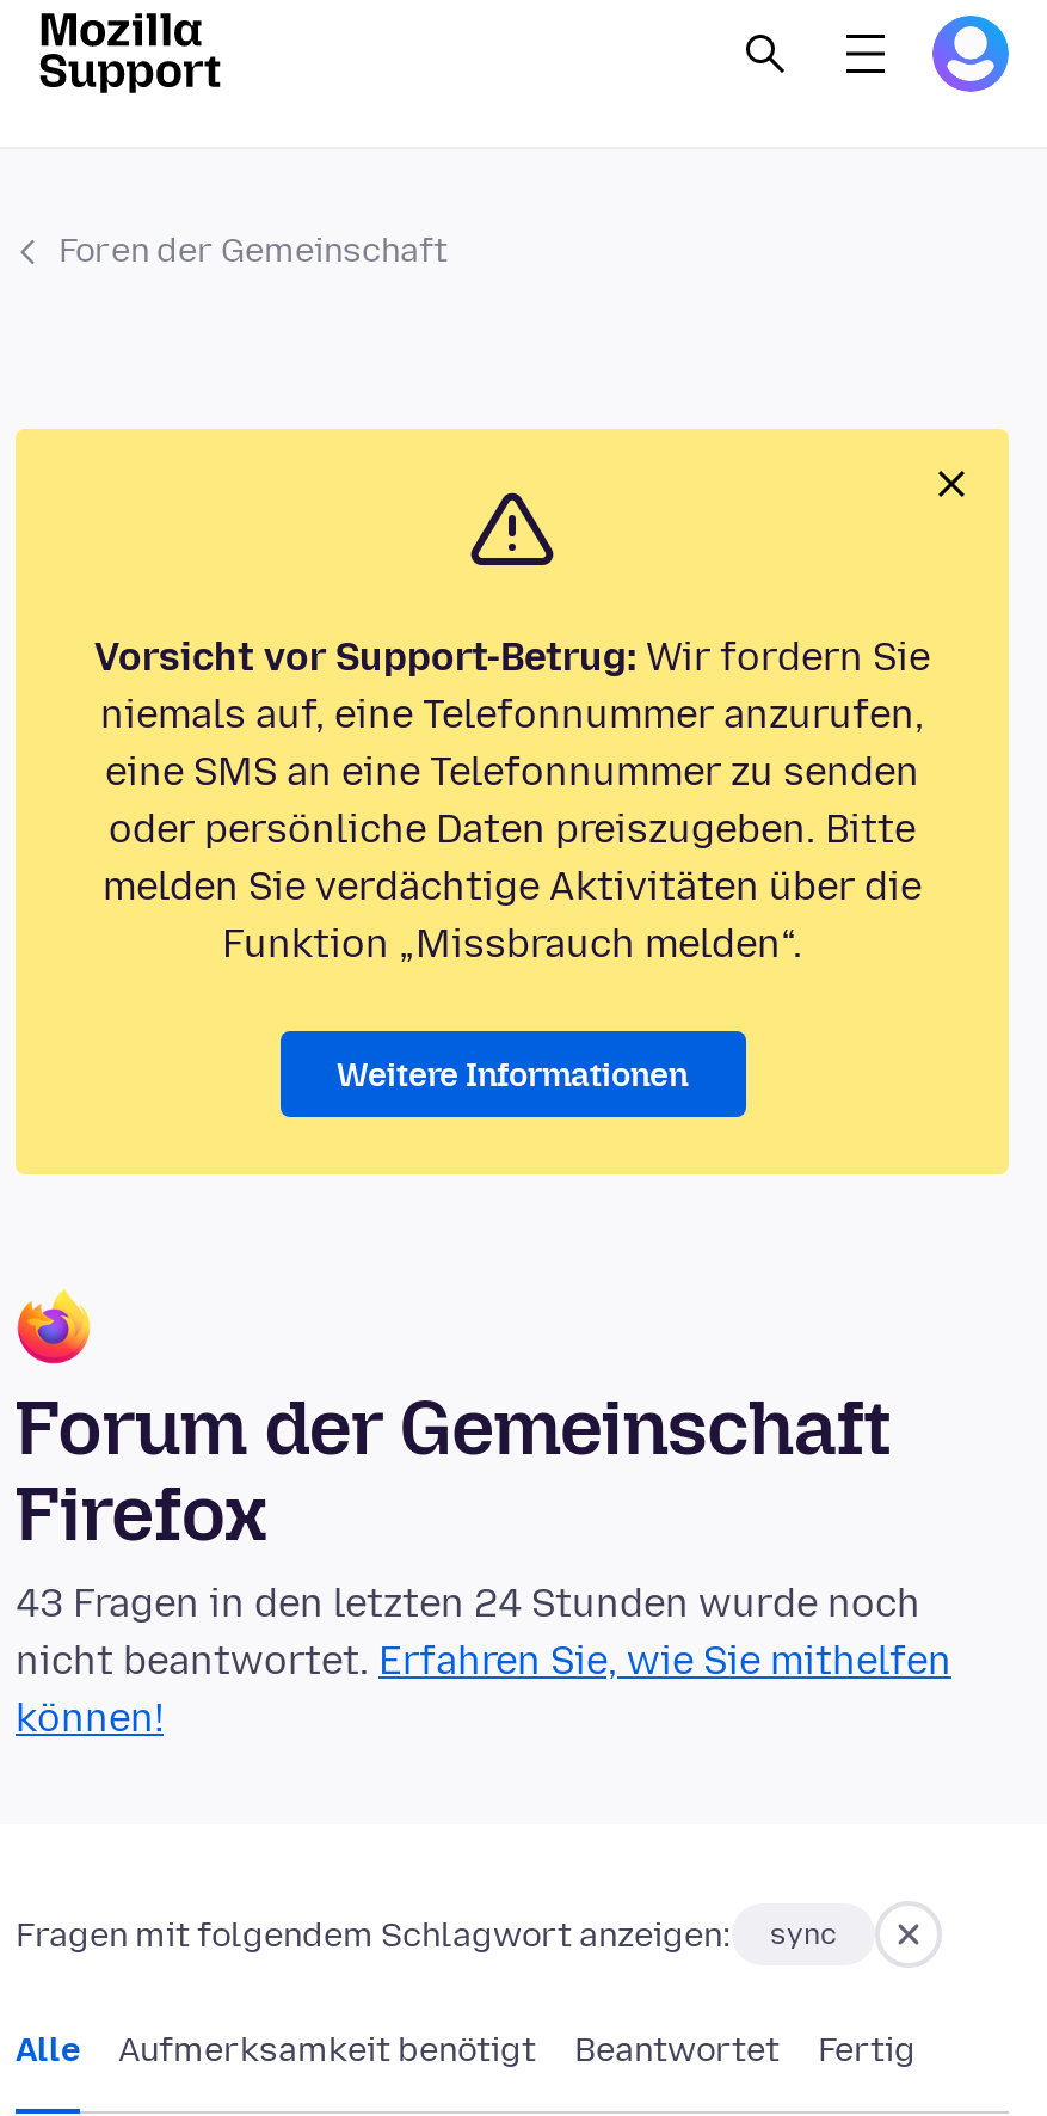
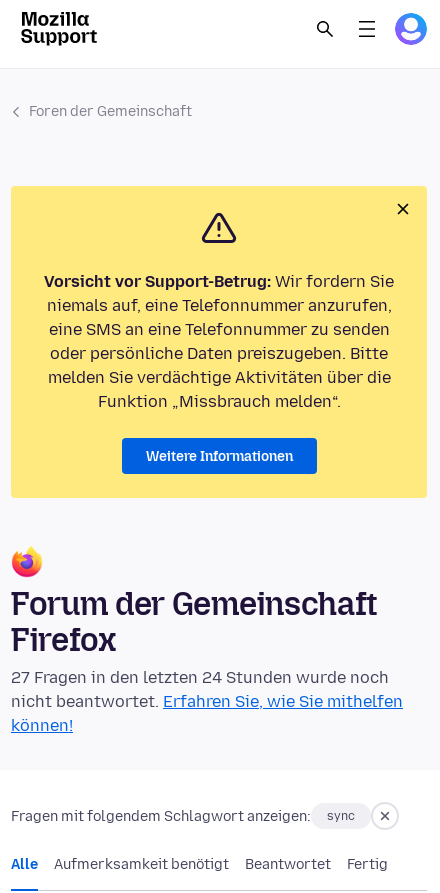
[16,1582,920,1627] 43 Fragen in den letzten 24 Stunden wurde noch -> [11,668,389,687] 27 Fragen in den letzten 24 Stunden wurde noch

